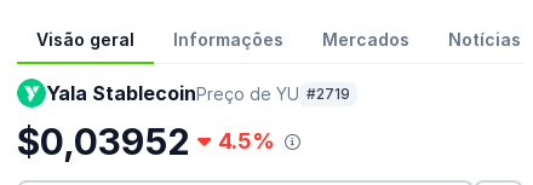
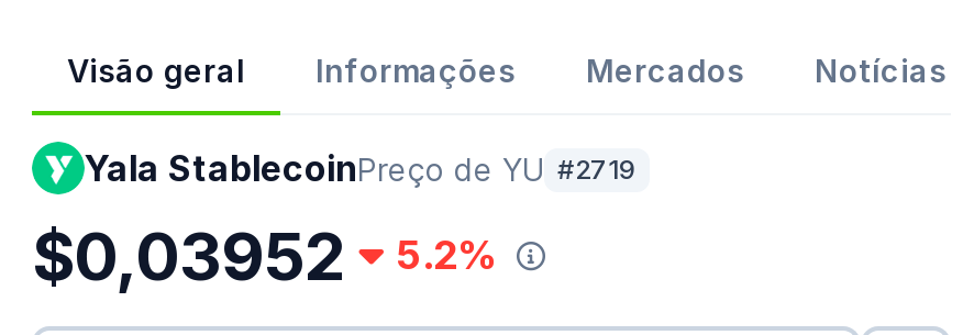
[17,120,274,163] $0,03952 4.5% -> [32,216,499,295] $0,03952 5.2%

